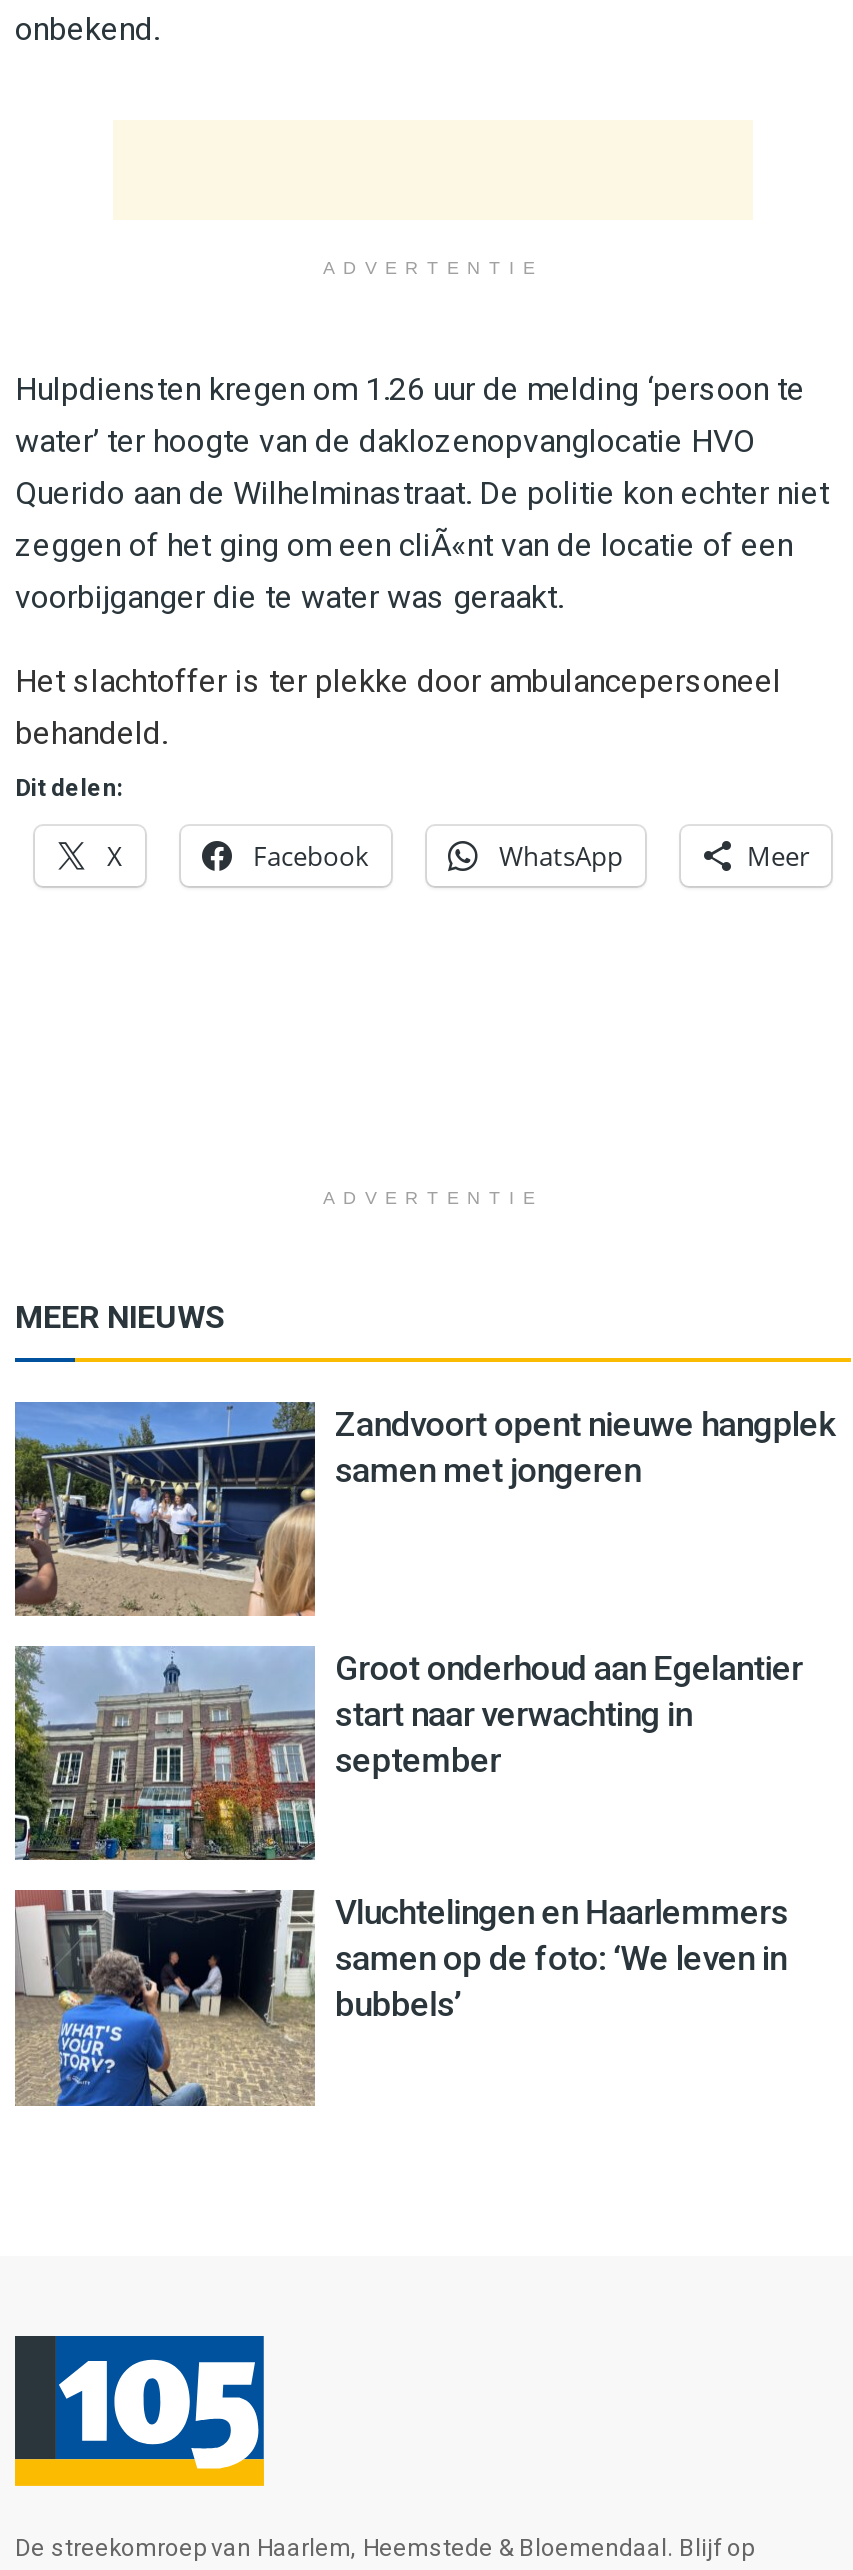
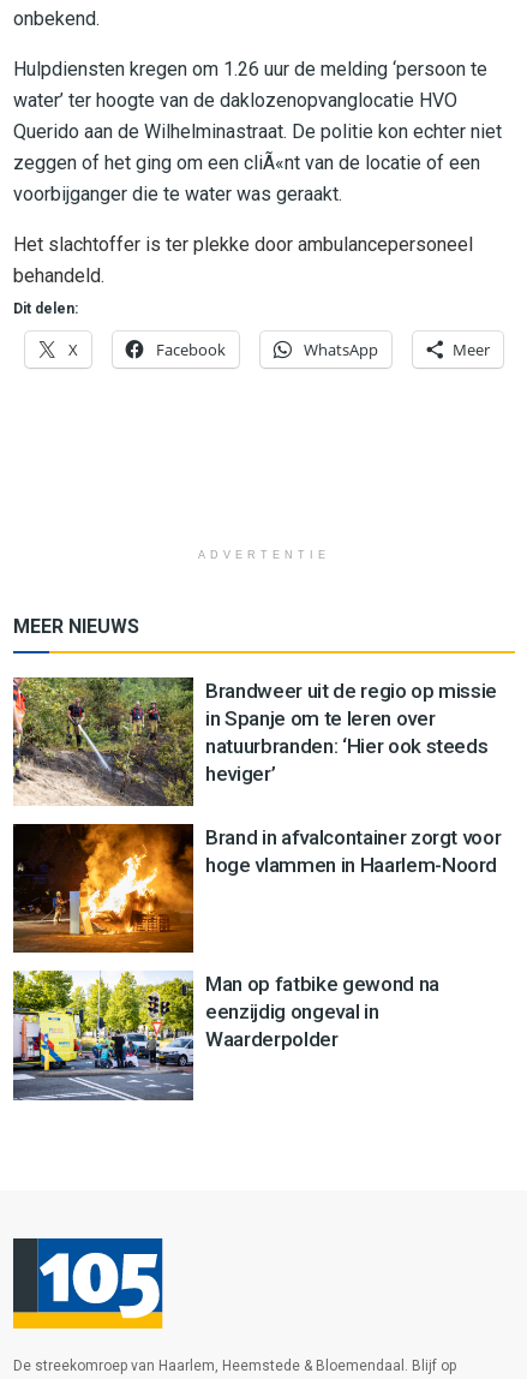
[323,258,543,278] ADVERTENTIE -> none
[13,1400,836,1618] [image] | Zandvoort opent nieuwe hangplek | samen met jongeren -> [12,676,497,807] [image] | Brandweer uit de regio op missie | in Spanje om te leren over | natuurbranden: ‘Hier ook steeds | heviger’
[13,1646,803,1862] [image] | Groot onderhoud aan Egelantier | start naar verwachting in | september -> [12,823,501,954] [image] | Brand in afvalcontainer zorgt voor | hoge vlammen in Haarlem-Noord
[15,1888,788,2106] [image] | Vluchtelingen en Haarlemmers | samen op de foto: ‘We leven in | bubbels’ -> [12,969,439,1100] [image] | Man op fatbike gewond na | eenzijdig ongeval in | Waarderpolder

